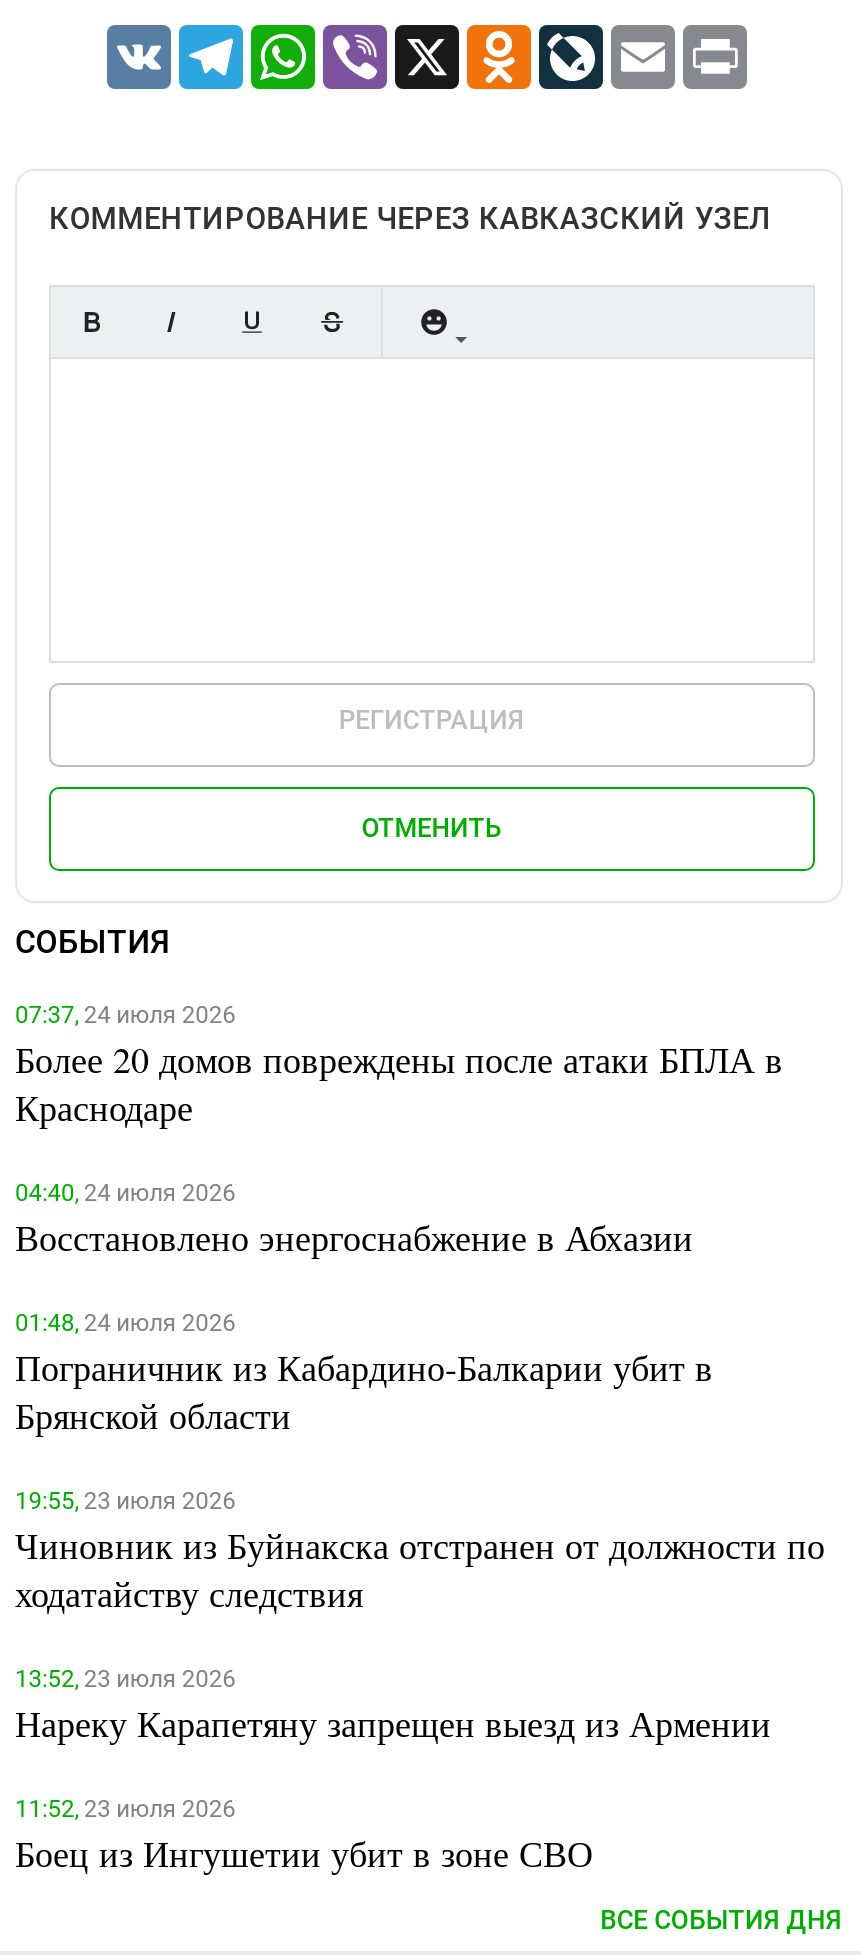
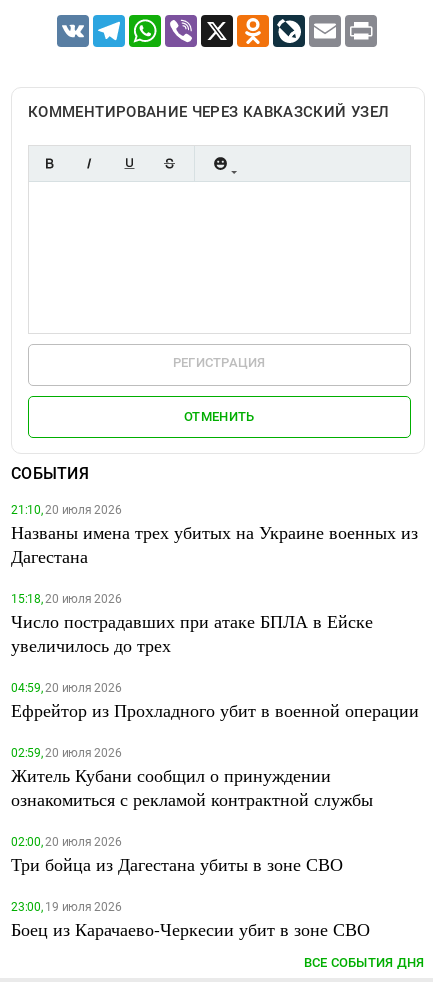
[15,1000,783,1130] 07:37, 24 июля 2026 | Более 20 домов повреждены после атаки БПЛА в | Краснодаре -> [11,503,418,568] 21:10, 20 июля 2026 | Названы имена трех убитых на Украине военных из | Дагестана
[15,1178,693,1260] 04:40, 24 июля 2026 | Восстановлено энергоснабжение в Абхазии -> [11,592,373,657] 15:18, 20 июля 2026 | Число пострадавших при атаке БПЛА в Ейске | увеличилось до трех
[15,1308,713,1438] 01:48, 24 июля 2026 | Пограничник из Кабардино-Балкарии убит в | Брянской области -> [11,681,419,722] 04:59, 20 июля 2026 | Ефрейтор из Прохладного убит в военной операции
[15,1486,825,1616] 19:55, 23 июля 2026 | Чиновник из Буйнакска отстранен от должности по | ходатайству следствия -> [11,746,373,811] 02:59, 20 июля 2026 | Житель Кубани сообщил о принуждении | ознакомиться с рекламой контрактной службы
[15,1664,771,1746] 13:52, 23 июля 2026 | Нареку Карапетяну запрещен выезд из Армении -> [11,835,343,876] 02:00, 20 июля 2026 | Три бойца из Дагестана убиты в зоне СВО
[15,1794,593,1876] 11:52, 23 июля 2026 | Боец из Ингушетии убит в зоне СВО -> [11,900,370,941] 23:00, 19 июля 2026 | Боец из Карачаево-Черкесии убит в зоне СВО

